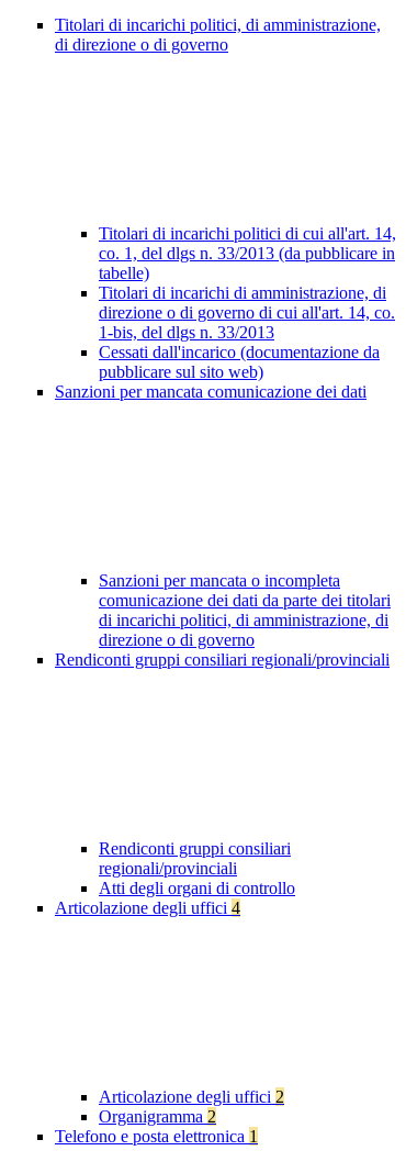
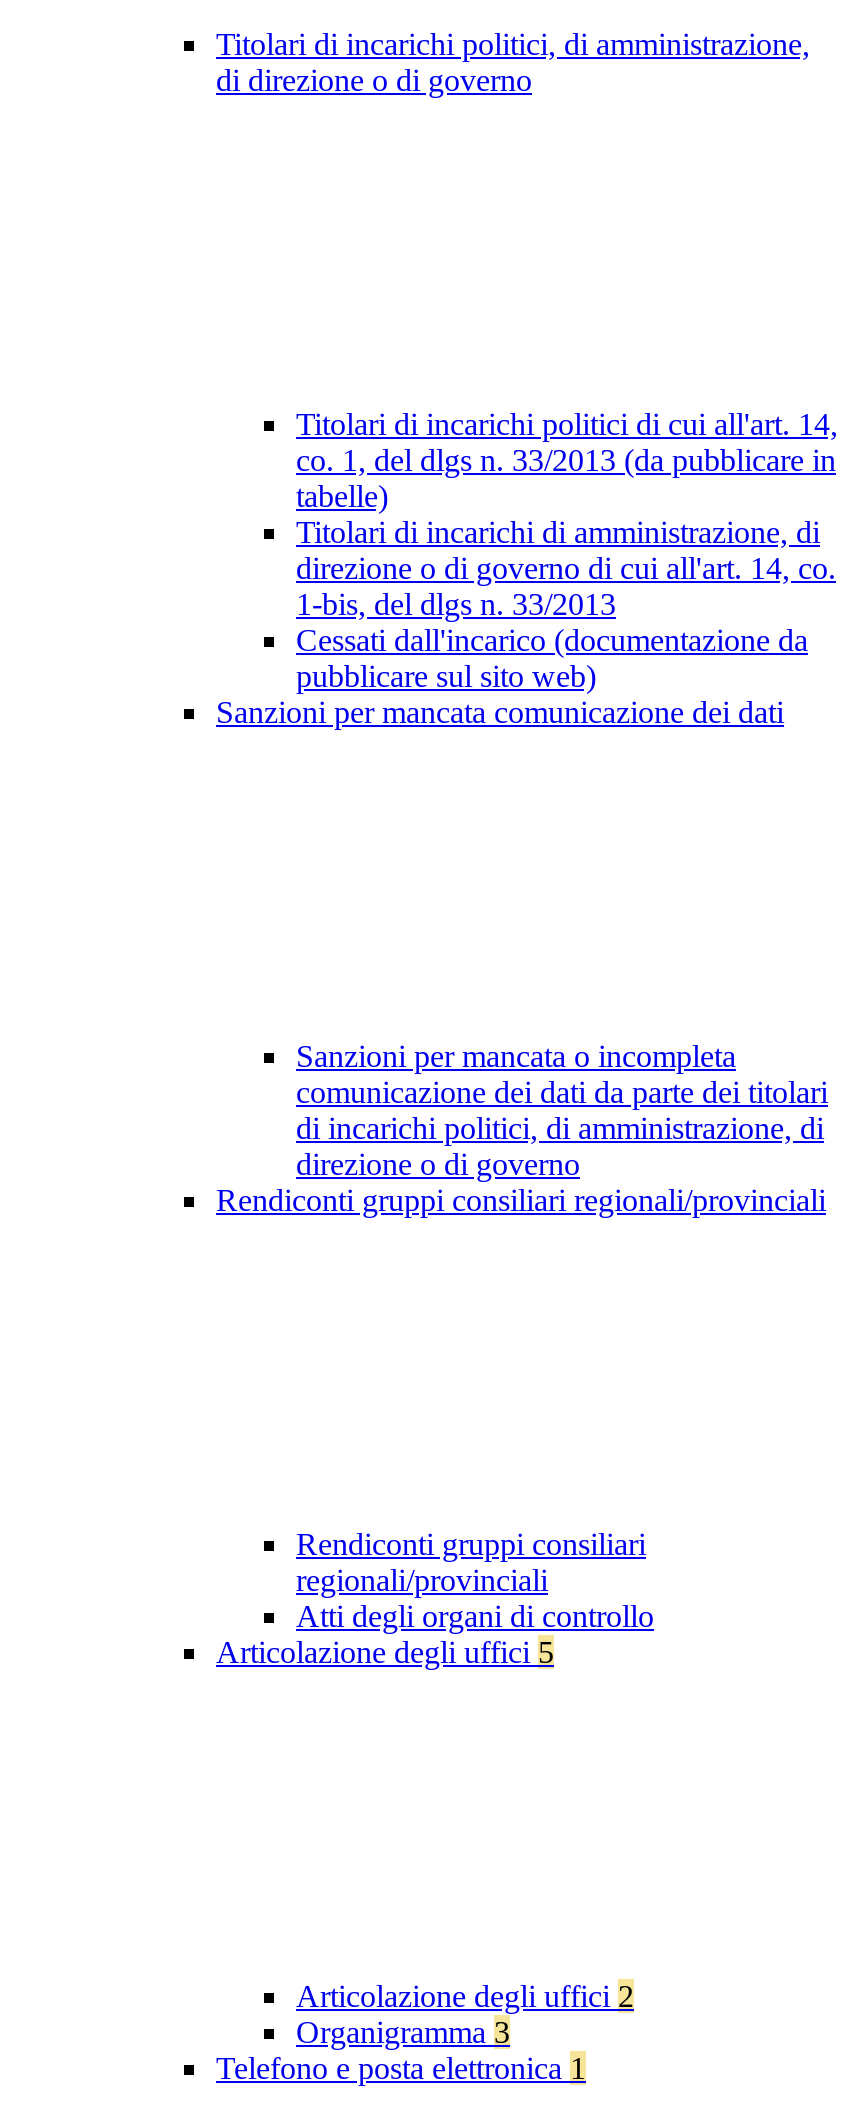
[55,899,240,917] Articolazione degli uffici 4 -> [216,1635,554,1669] Articolazione degli uffici 5
[99,1107,216,1126] Organigramma 2 -> [296,2015,510,2049] Organigramma 3

